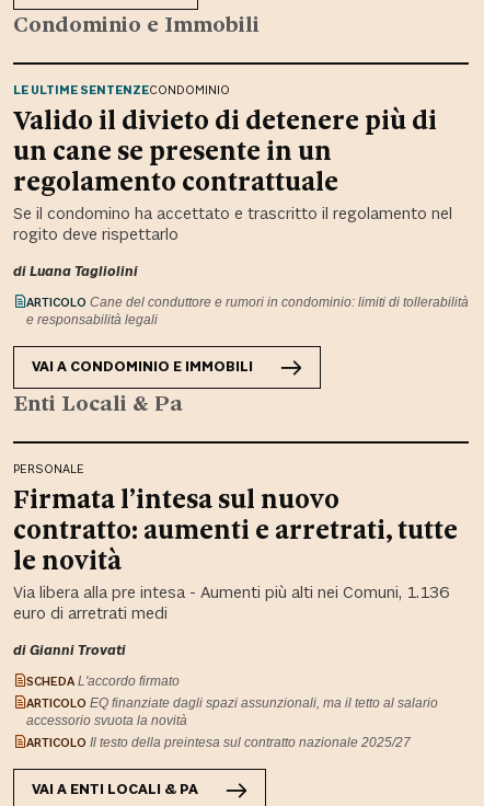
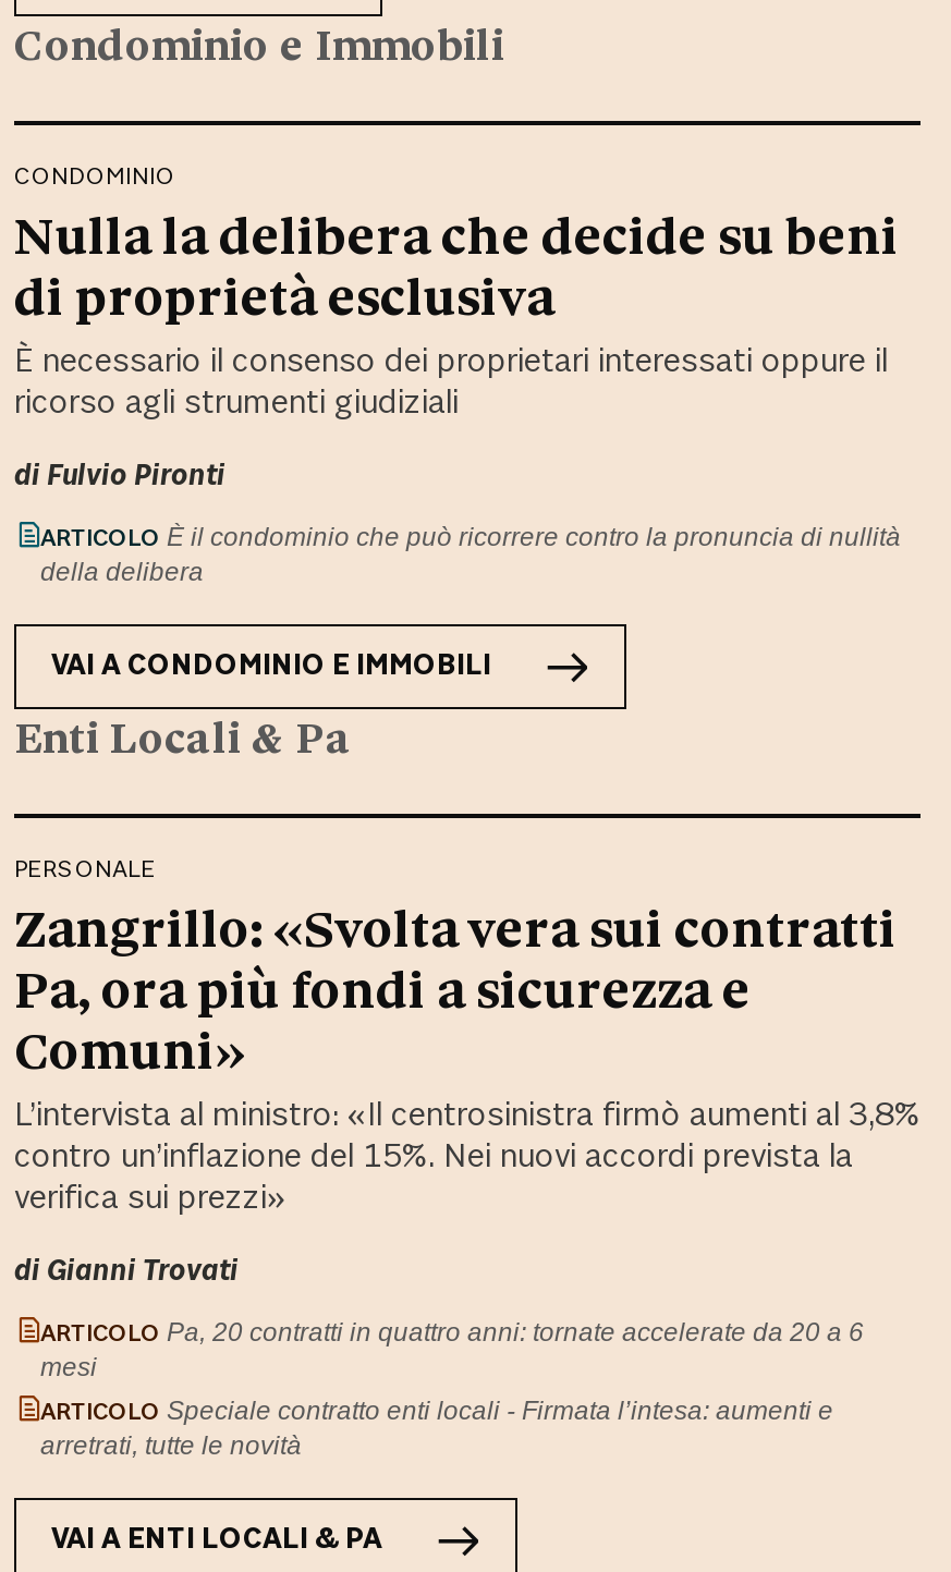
[13,82,452,246] LE ULTIME SENTENZECONDOMINIO | Valido il divieto di detenere più di | un cane se presente in un | regolamento contrattuale | Se il condomino ha accettato e trascritto il regolamento nel | rogito deve rispettarlo -> [14,159,899,424] CONDOMINIO | Nulla la delibera che decide su beni | di proprietà esclusiva | È necessario il consenso dei proprietari interessati oppure il | ricorso agli strumenti giudiziali
[13,263,138,281] di Luana Tagliolini -> [14,459,225,494] di Fulvio Pironti
[26,295,469,328] ARTICOLO Cane del conduttore e rumori in condominio: limiti di tollerabilità | e responsabilità legali -> [40,522,901,588] ARTICOLO È il condominio che può ricorrere contro la pronuncia di nullità | della delibera
[13,479,458,624] Firmata l’intesa sul nuovo | contratto: aumenti e arretrati, tutte | le novità | Via libera alla pre intesa - Aumenti più alti nei Comuni, 1.136 | euro di arretrati medi -> [14,888,920,1219] Zangrillo: «Svolta vera sui contratti | Pa, ora più fondi a sicurezza e | Comuni» | L’intervista al ministro: «Il centrosinistra firmò aumenti al 3,8% | contro un’inflazione del 15%. Nei nuovi accordi prevista la | verifica sui prezzi»
[26,674,438,751] SCHEDA L'accordo firmato | ARTICOLO EQ finanziate dagli spazi assunzionali, ma il tetto al salario | accessorio svuota la novità | ARTICOLO Il testo della preintesa sul contratto nazionale 2025/27 -> [40,1318,864,1461] ARTICOLO Pa, 20 contratti in quattro anni: tornate accelerate da 20 a 6 | mesi | ARTICOLO Speciale contratto enti locali - Firmata l’intesa: aumenti e | arretrati, tutte le novità

